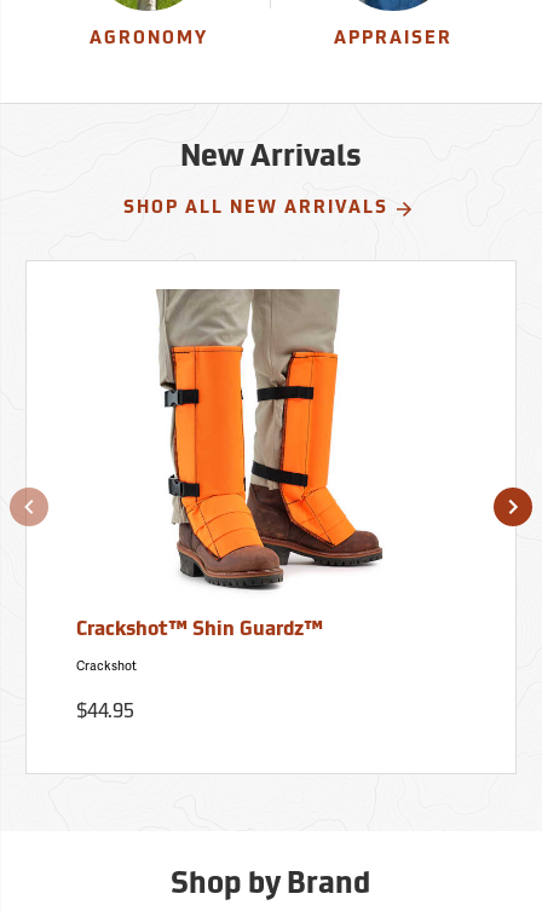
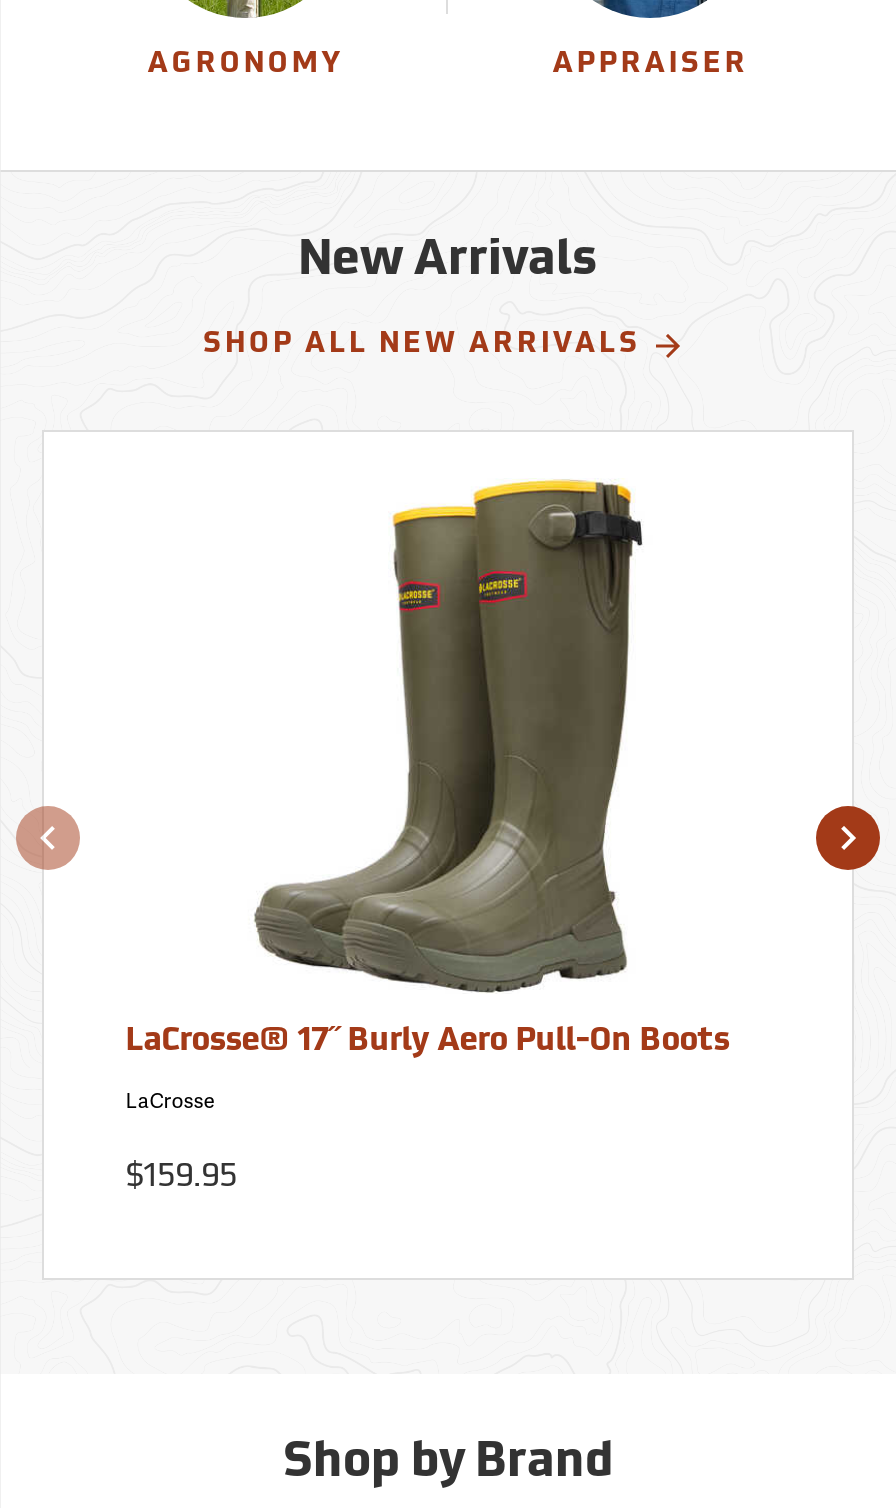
[76,288,388,640] [image] | Crackshot™ Shin Guardz™ -> [125,478,729,1058] [image] | LaCrosse® 17˝ Burly Aero Pull-On Boots
[76,658,136,674] Crackshot -> [125,1088,215,1114] LaCrosse
[76,703,134,722] $44.95 -> [125,1162,237,1194] $159.95

